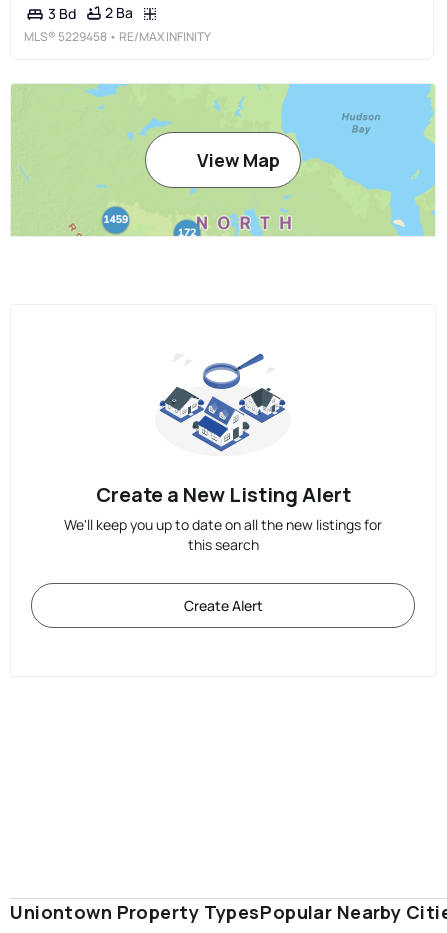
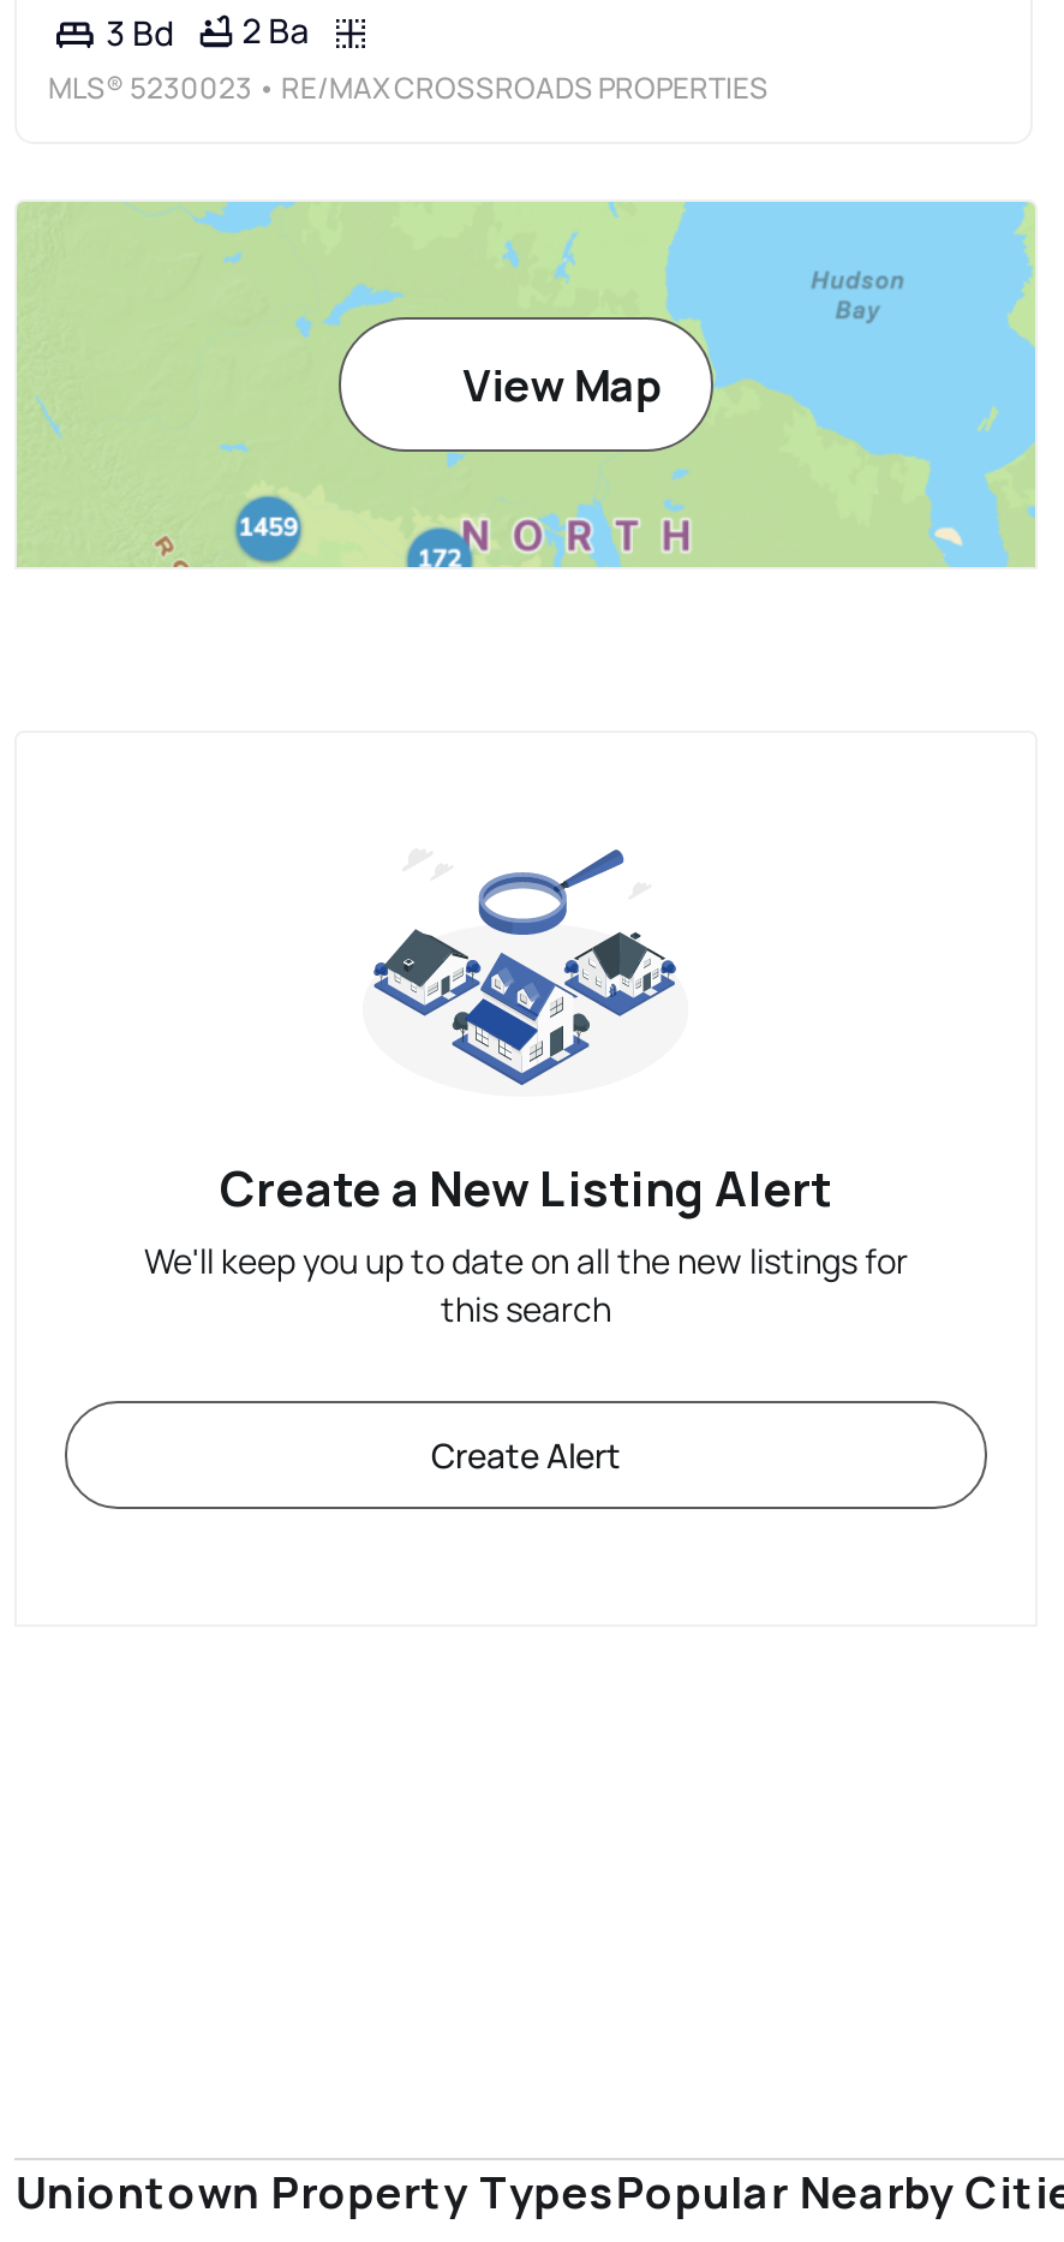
[24,28,211,45] MLS® 5229458 • RE/MAX INFINITY -> [48,67,769,108] MLS® 5230023 • RE/MAX CROSSROADS PROPERTIES

